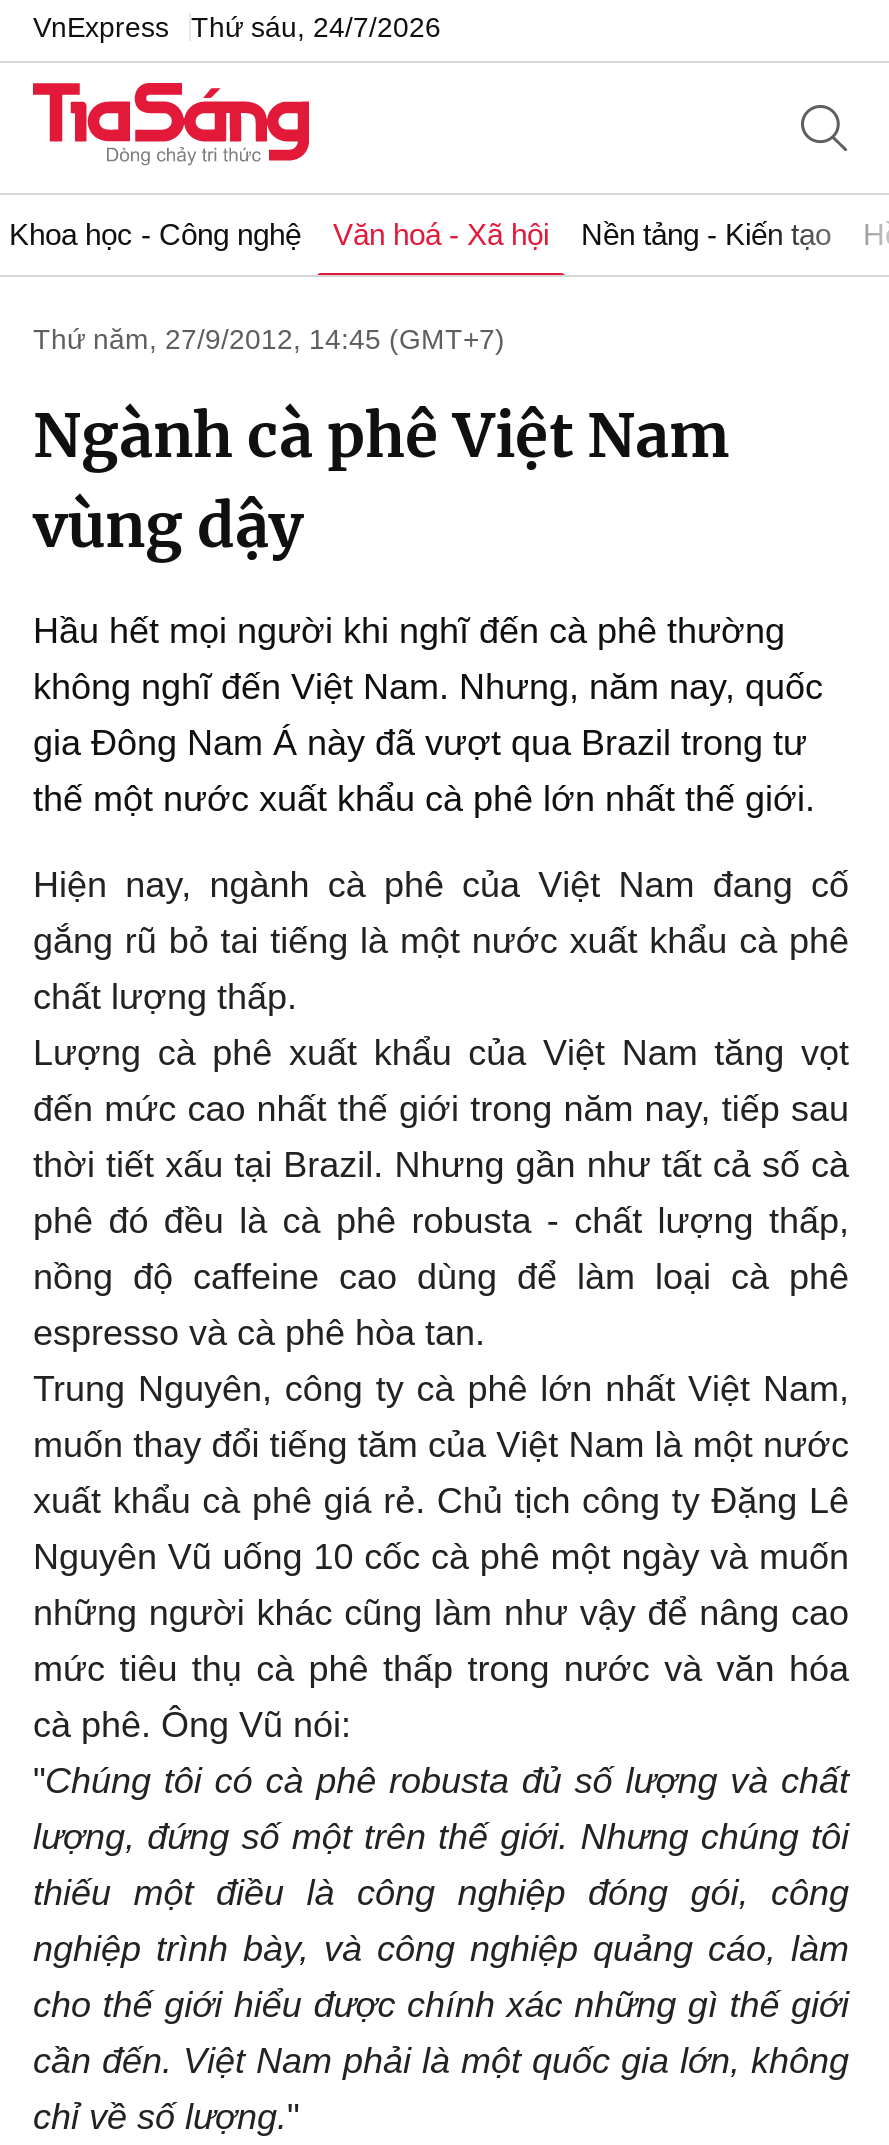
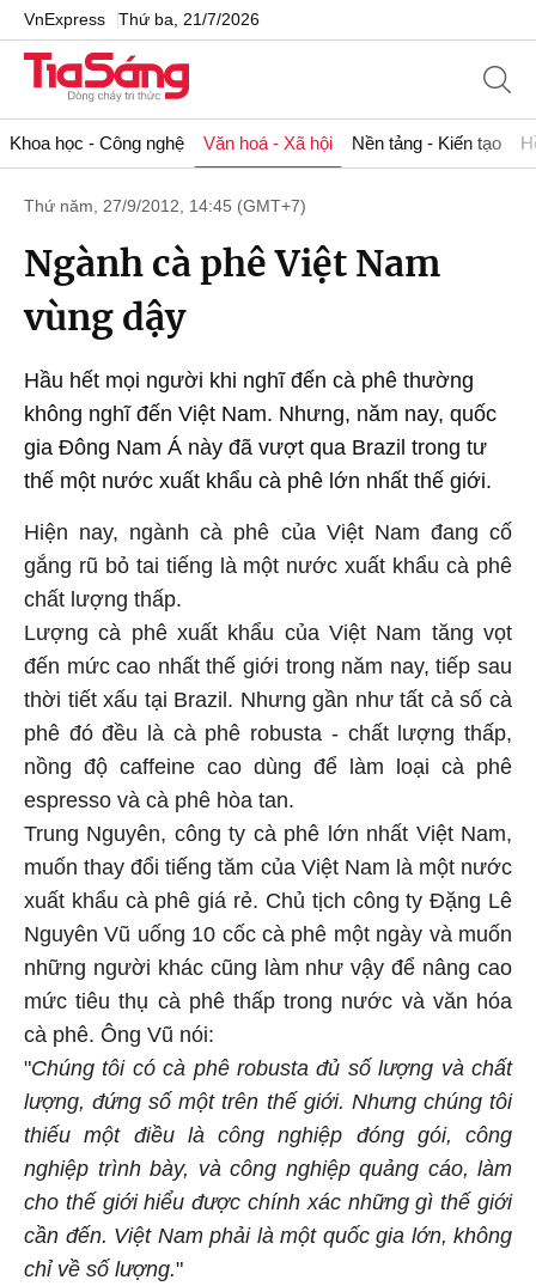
[33,10,441,42] VnExpress Thứ sáu, 24/7/2026 -> [24,9,260,28] VnExpress Thứ ba, 21/7/2026

